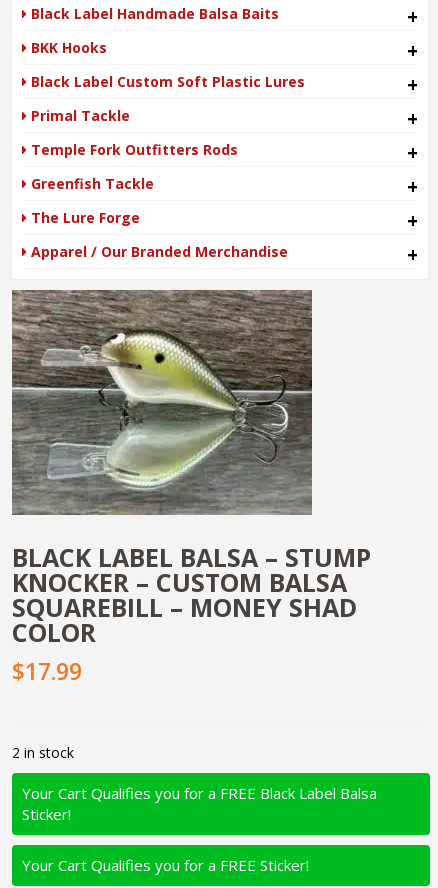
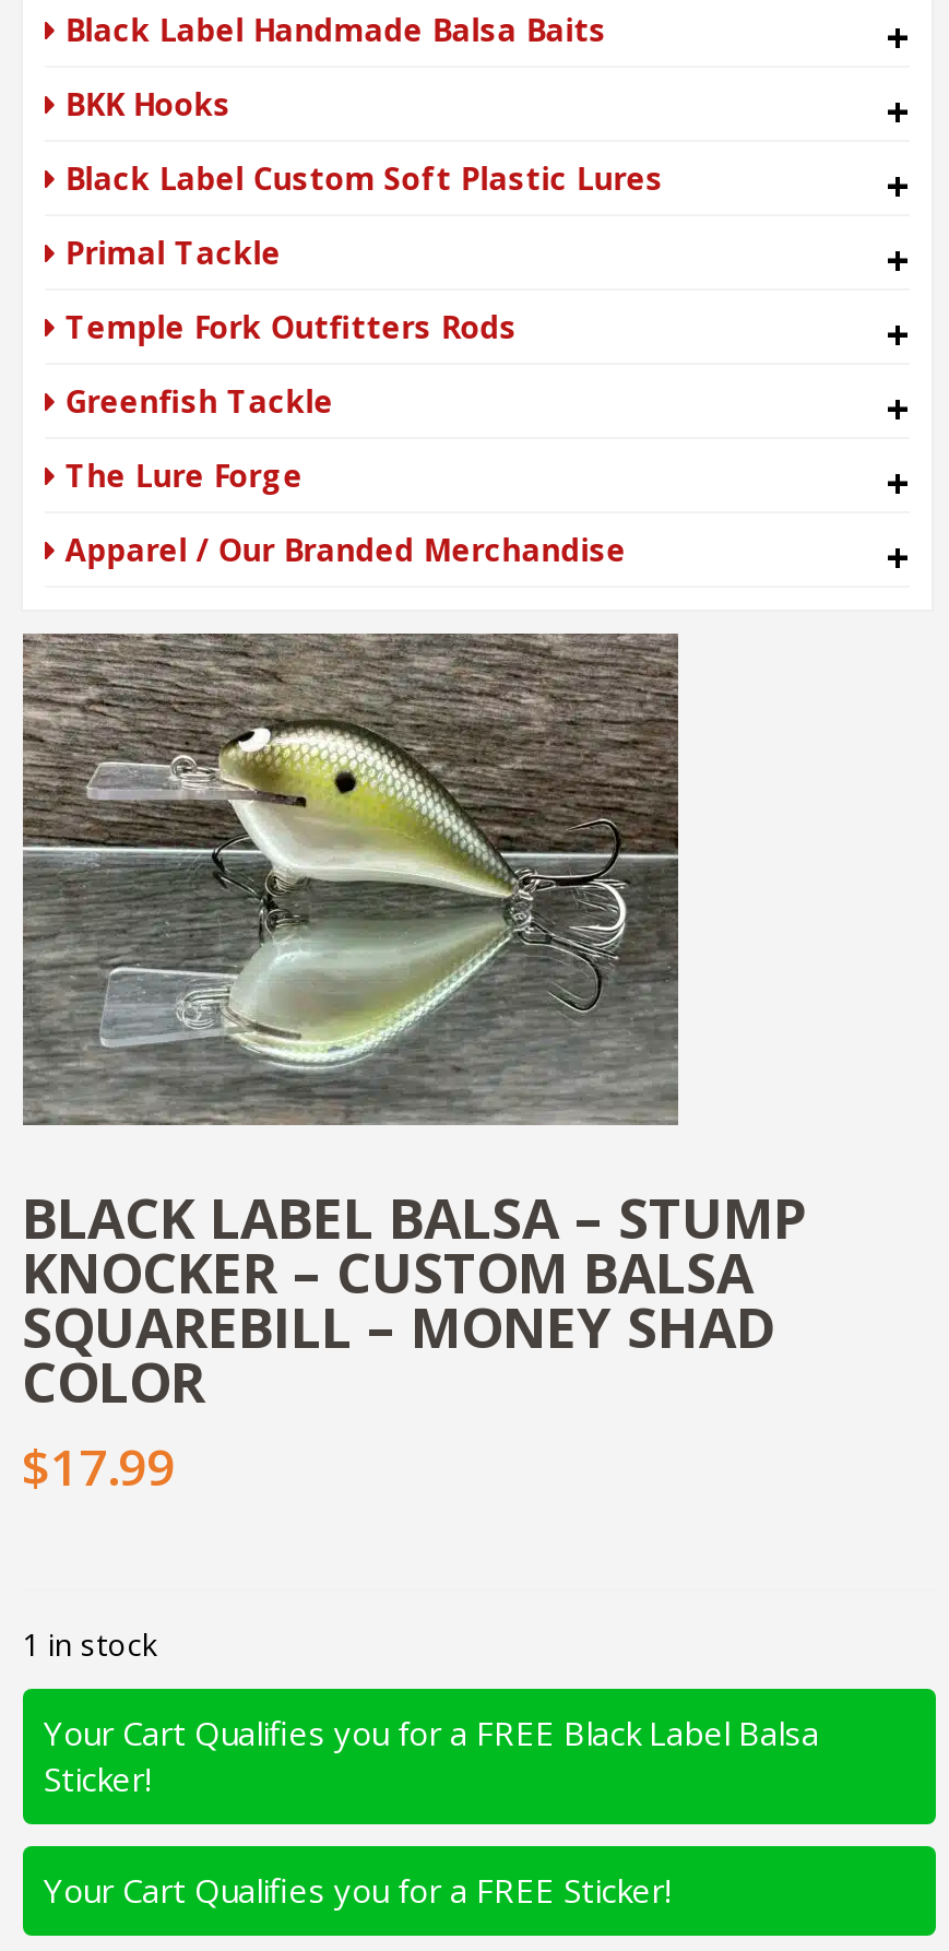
[11,743,73,762] 2 in stock -> [22,1623,157,1665] 1 in stock

